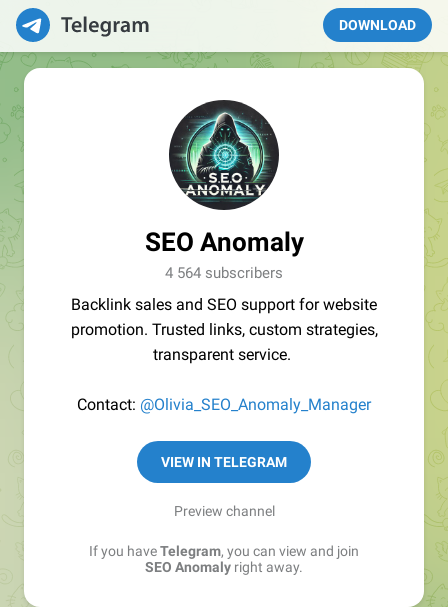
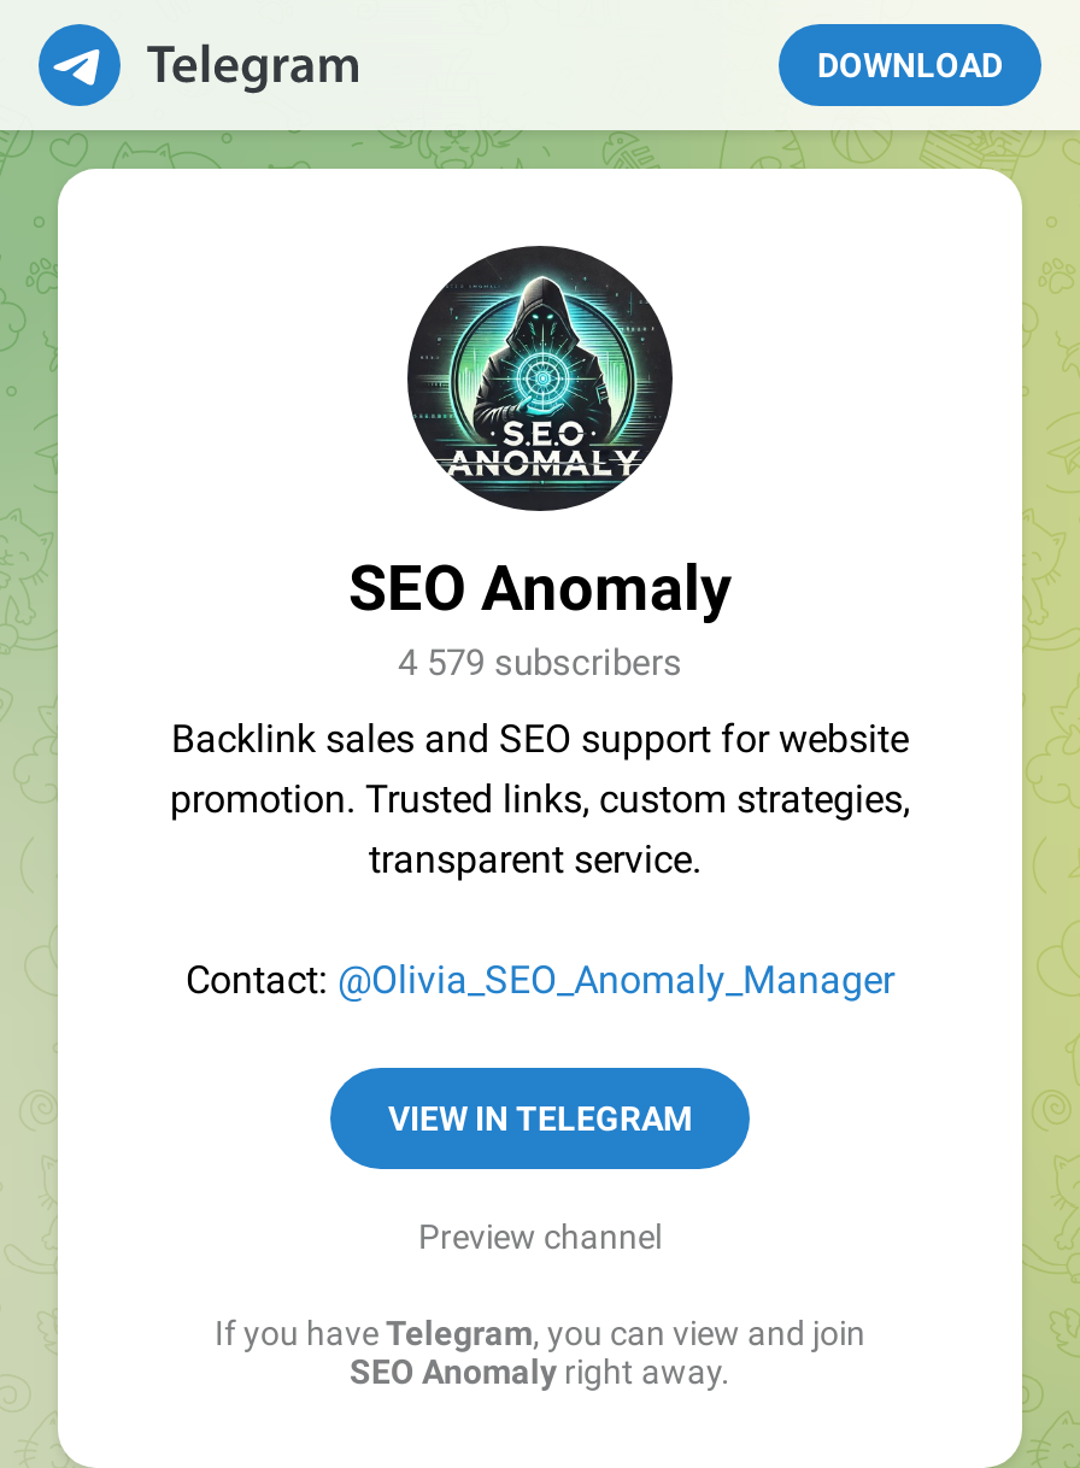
[165,264,283,282] 4 564 subscribers -> [398,641,682,685] 4 579 subscribers

